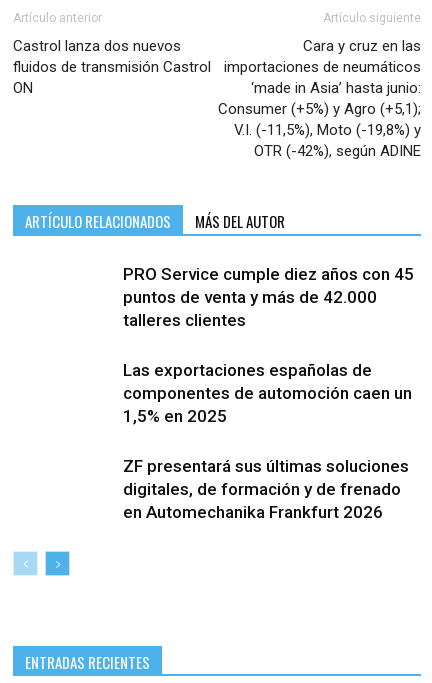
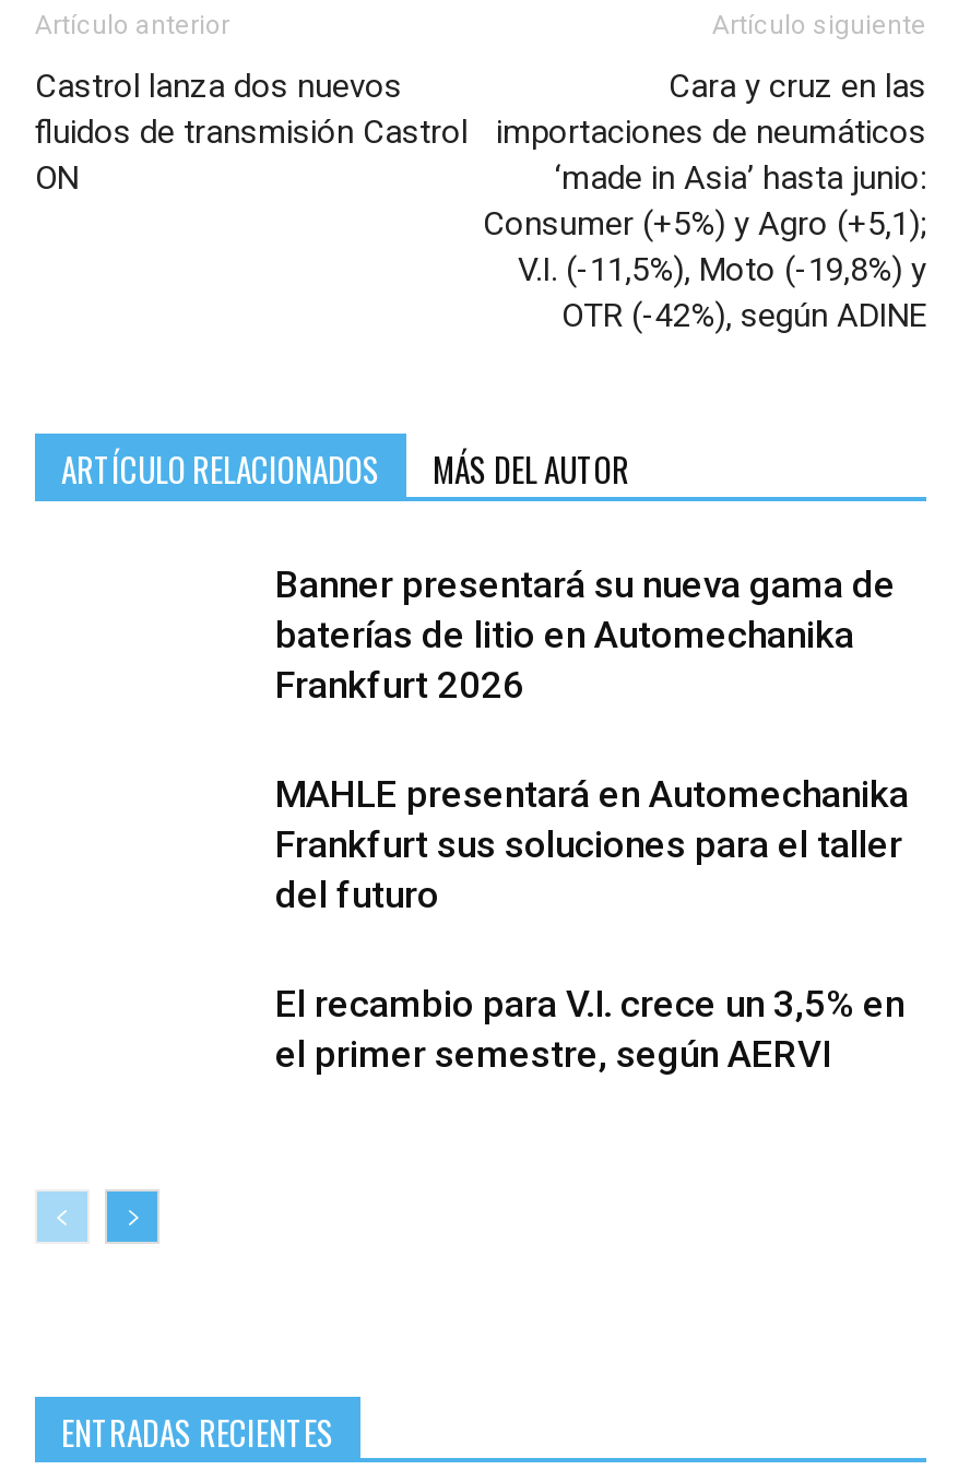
[123,264,414,330] PRO Service cumple diez años con 45 | puntos de venta y más de 42.000 | talleres clientes -> [275,562,896,706] Banner presentará su nueva gama de | baterías de litio en Automechanika | Frankfurt 2026
[123,360,412,426] Las exportaciones españolas de | componentes de automoción caen un | 1,5% en 2025 -> [275,771,909,915] MAHLE presentará en Automechanika | Frankfurt sus soluciones para el taller | del futuro
[123,456,409,522] ZF presentará sus últimas soluciones | digitales, de formación y de frenado | en Automechanika Frankfurt 2026 -> [275,981,904,1075] El recambio para V.I. crece un 3,5% en | el primer semestre, según AERVI

